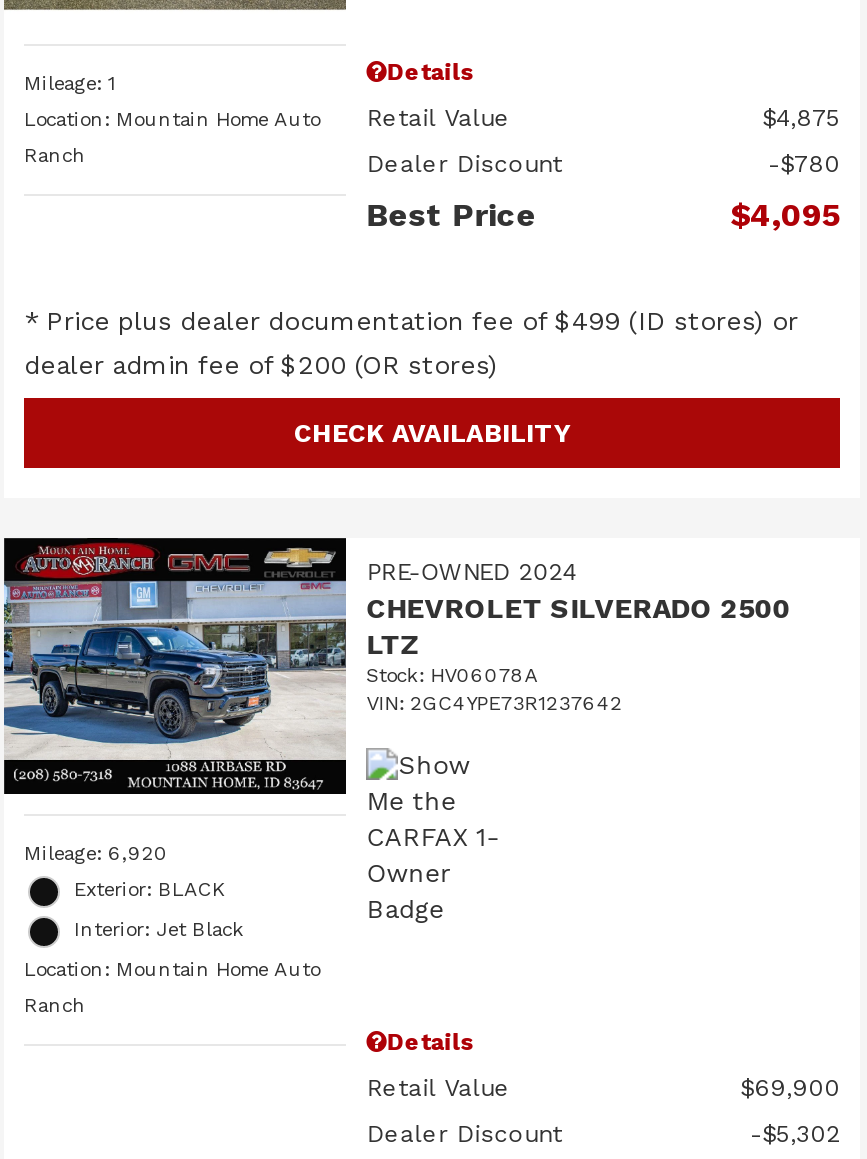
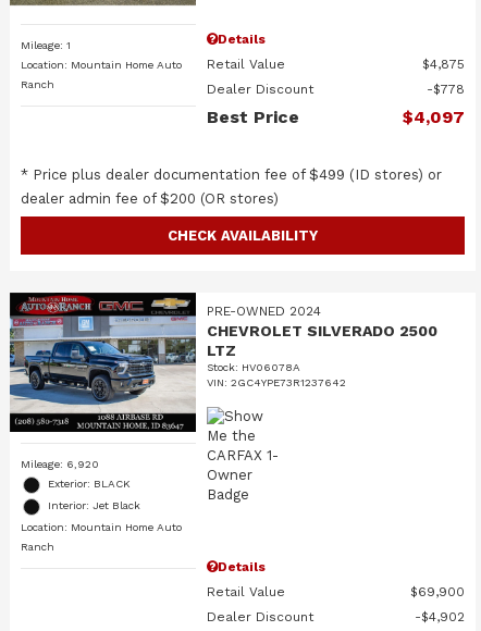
[780,150,840,178] $780 -> [433,82,465,97] $778
[730,196,840,234] $4,095 -> [403,107,465,127] $4,097
[762,1120,840,1148] $5,302 -> [421,609,465,624] $4,902

